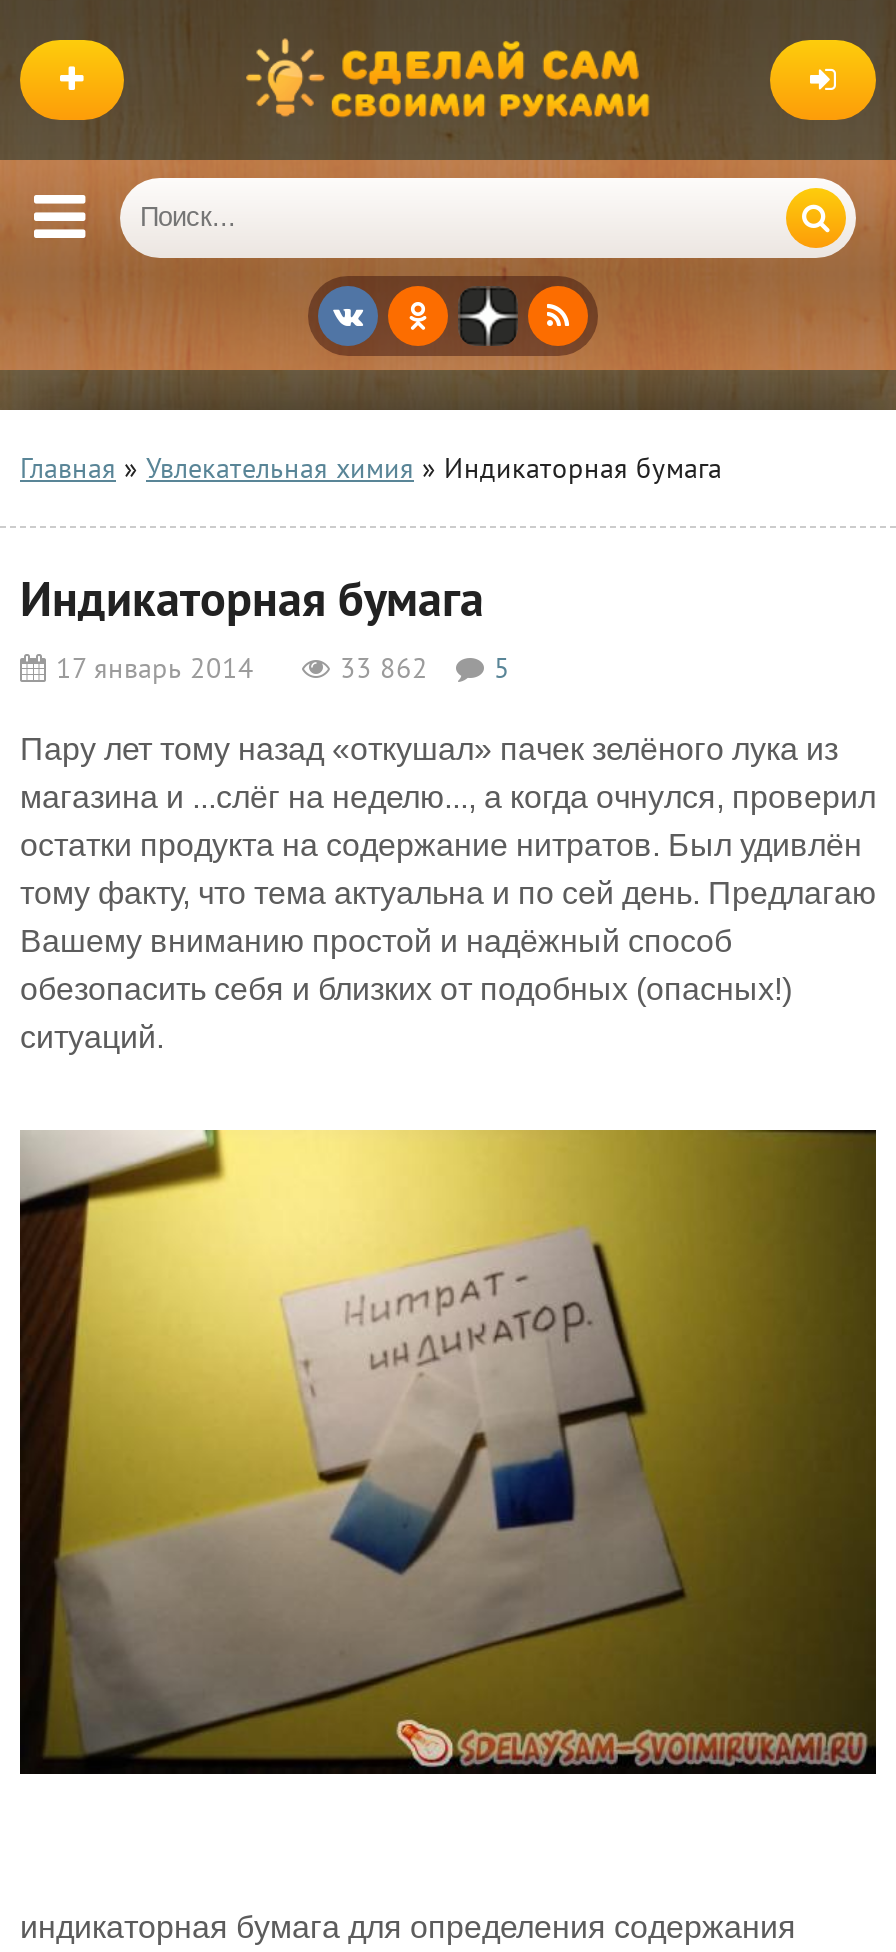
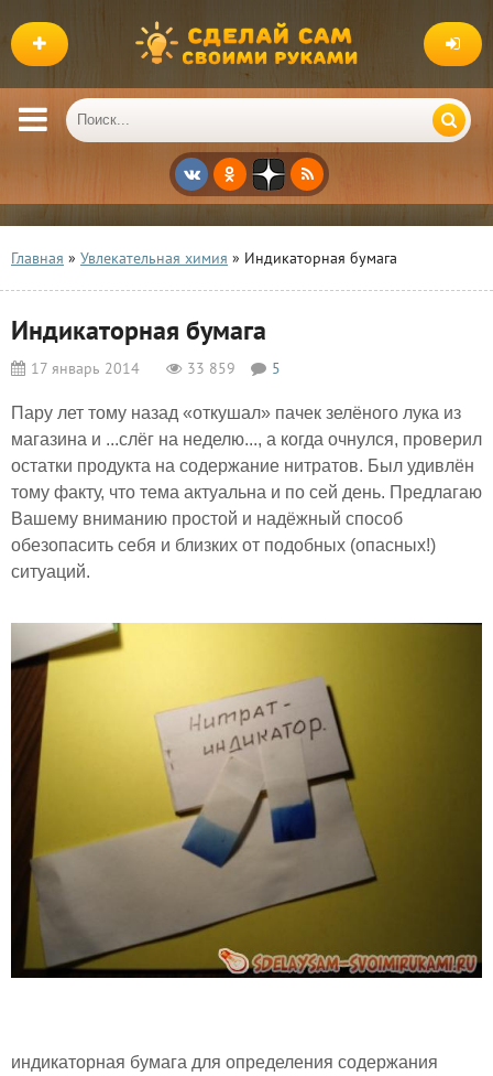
[340,650,510,686] 33 862 5 -> [187,358,281,378] 33 859 5

